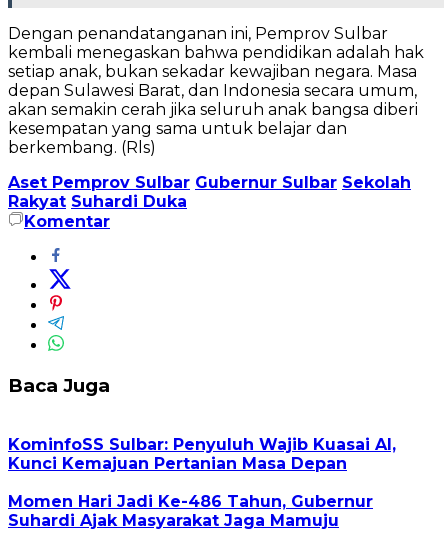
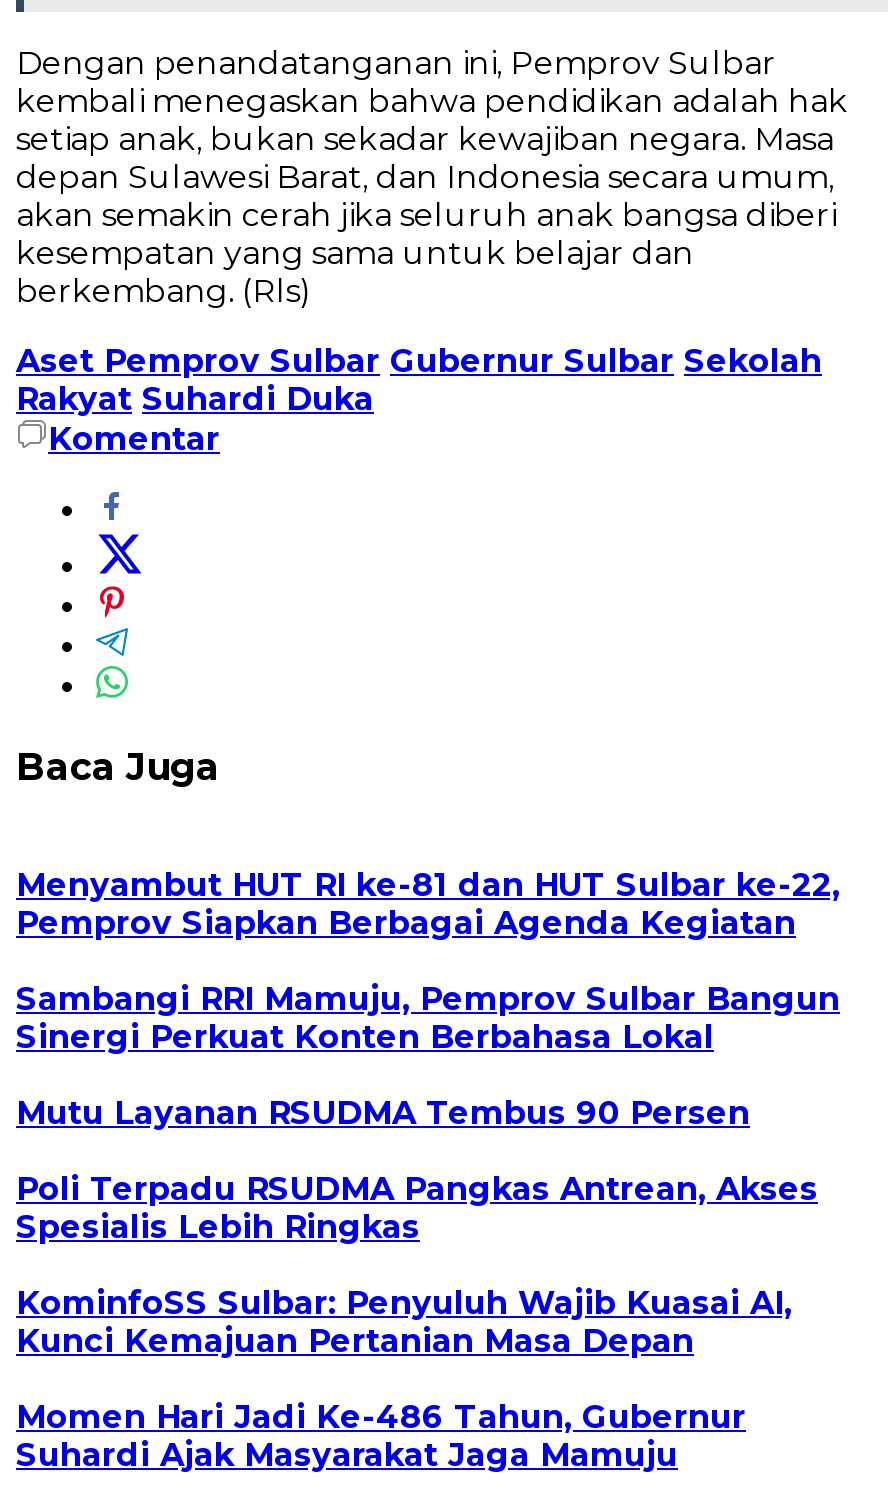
none -> [16,866,840,1246] Menyambut HUT RI ke-81 dan HUT Sulbar ke-22, | Pemprov Siapkan Berbagai Agenda Kegiatan | Sambangi RRI Mamuju, Pemprov Sulbar Bangun | Sinergi Perkuat Konten Berbahasa Lokal | Mutu Layanan RSUDMA Tembus 90 Persen | Poli Terpadu RSUDMA Pangkas Antrean, Akses | Spesialis Lebih Ringkas

